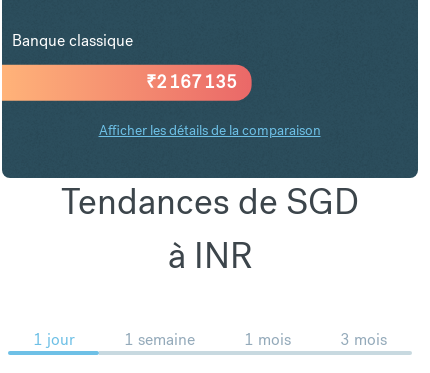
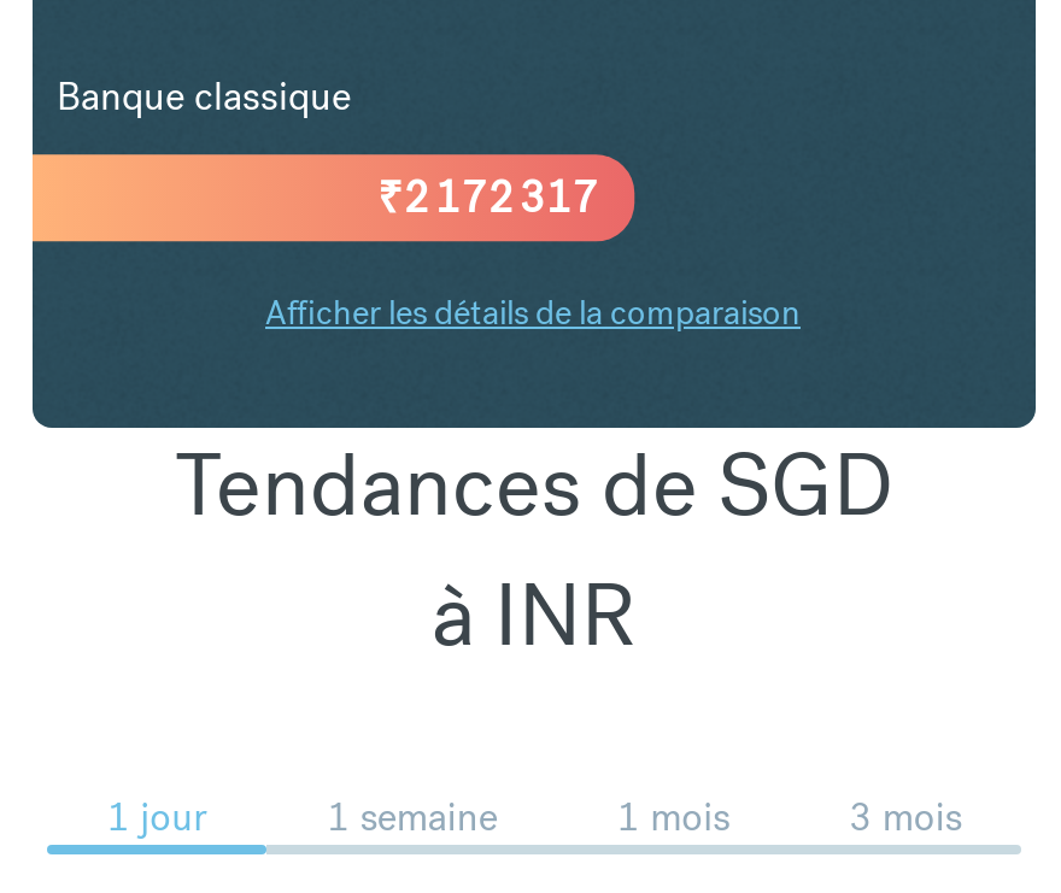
[146,70,237,93] ₹2 167 135 -> [378,169,598,224] ₹2 172 317

